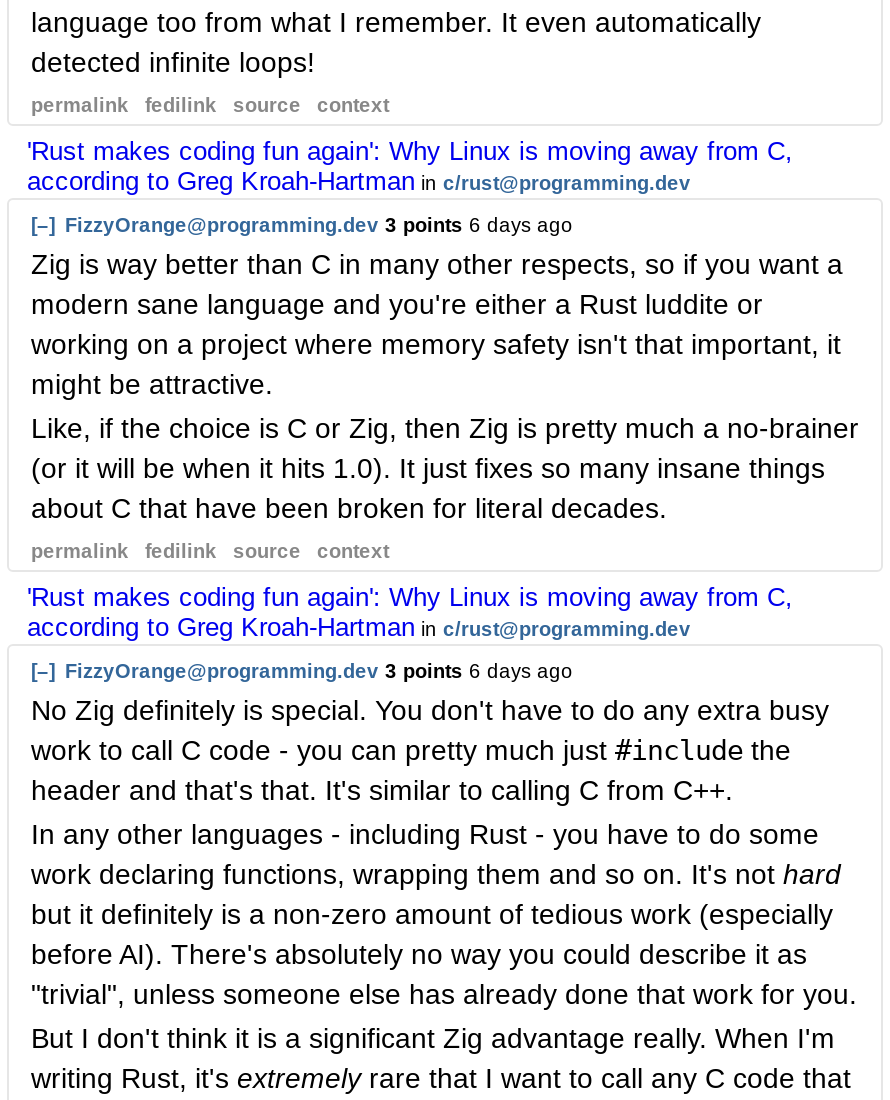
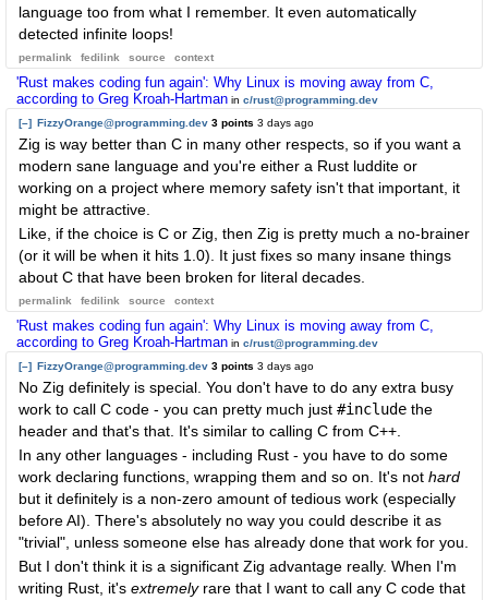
[31,214,573,236] [–] FizzyOrange@programming.dev 3 points 6 days ago -> [19,117,314,129] [–] FizzyOrange@programming.dev 3 points 3 days ago
[31,660,573,682] [–] FizzyOrange@programming.dev 3 points 6 days ago -> [19,360,314,372] [–] FizzyOrange@programming.dev 3 points 3 days ago

